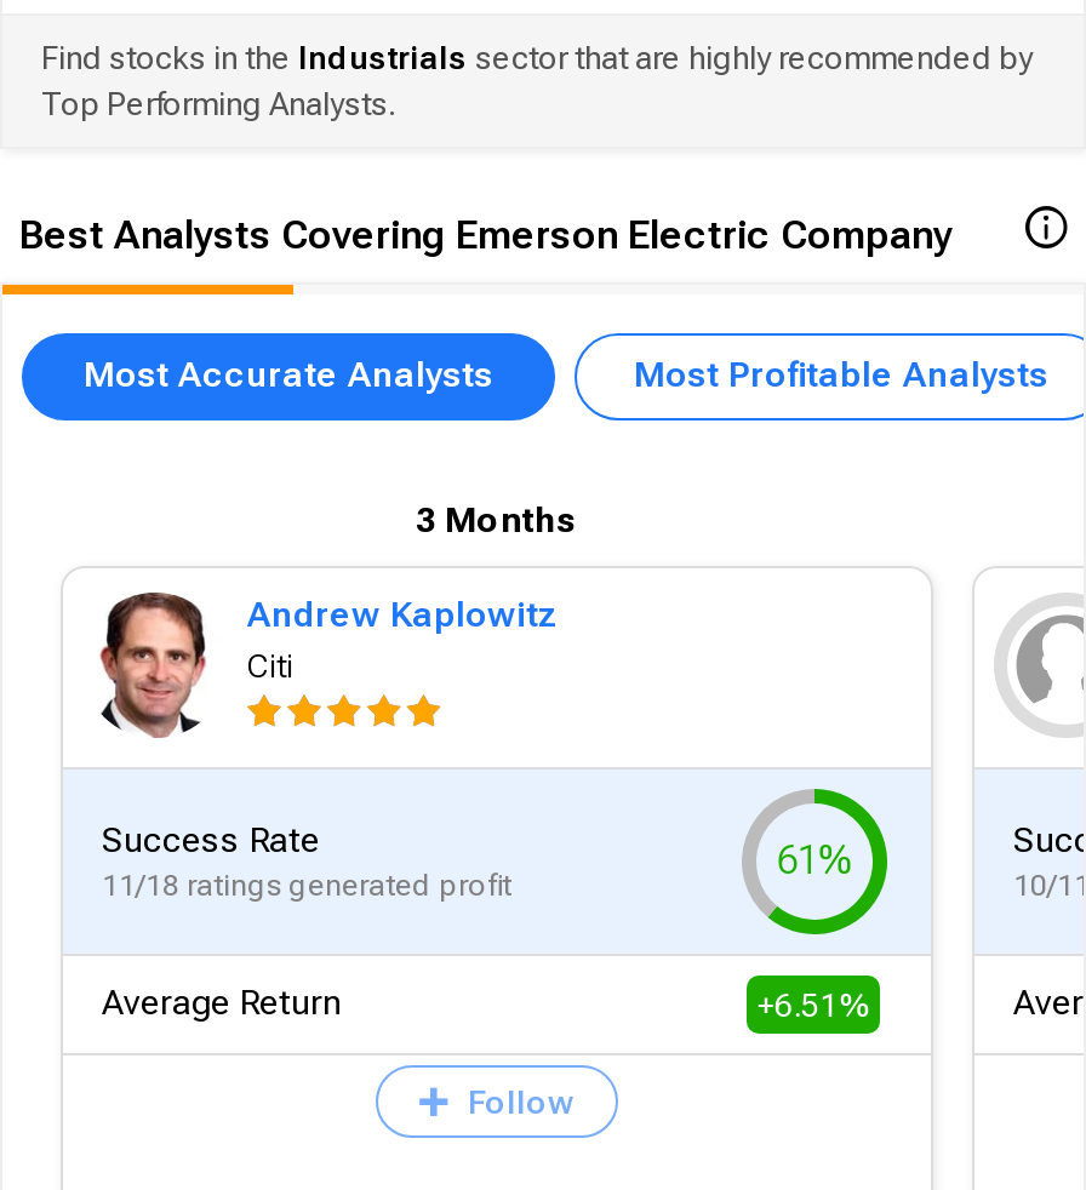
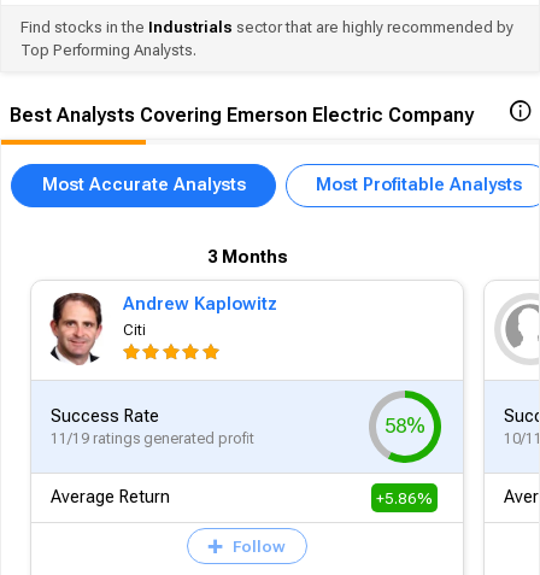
[777,834,851,883] 61% -> [384,413,425,437] 58%
[102,868,511,902] 11/18 ratings generated profit -> [51,430,254,447] 11/19 ratings generated profit
[757,988,871,1024] +6.51% -> [377,489,433,507] +5.86%

